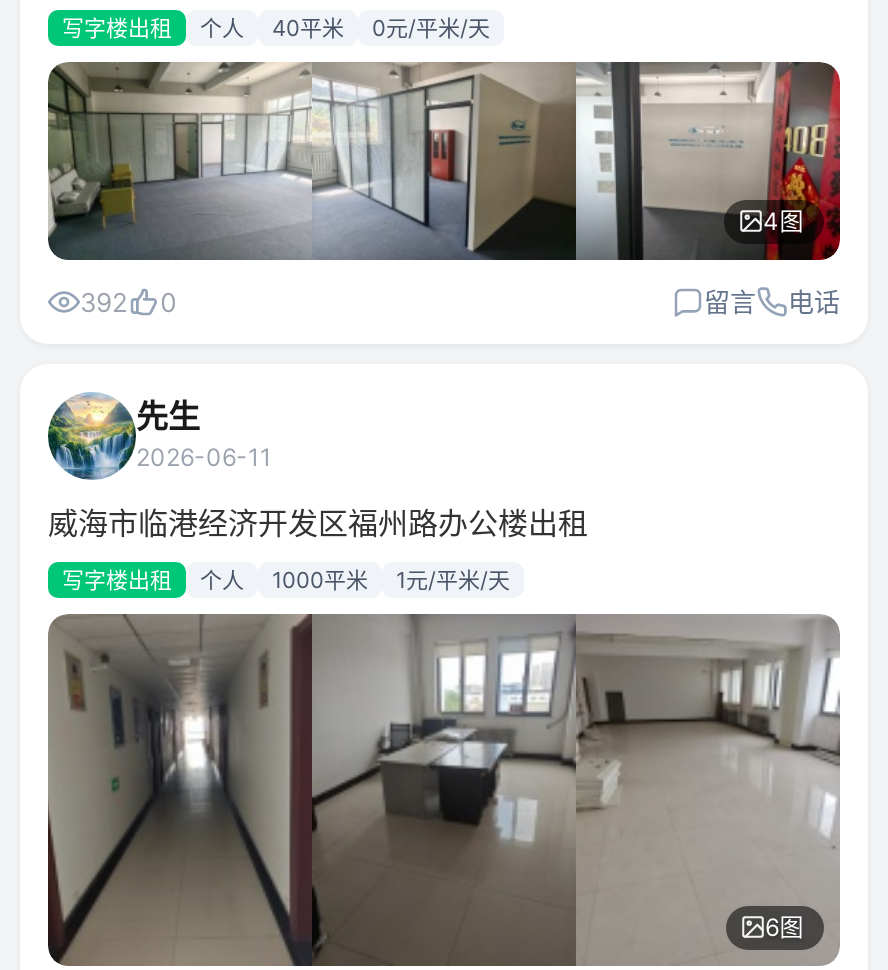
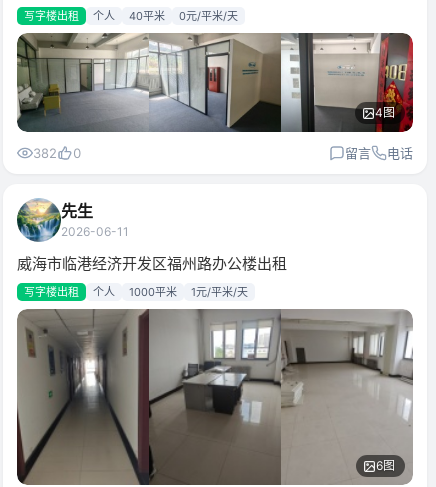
[80,286,176,318] 392 0 -> [33,145,81,161] 382 0

